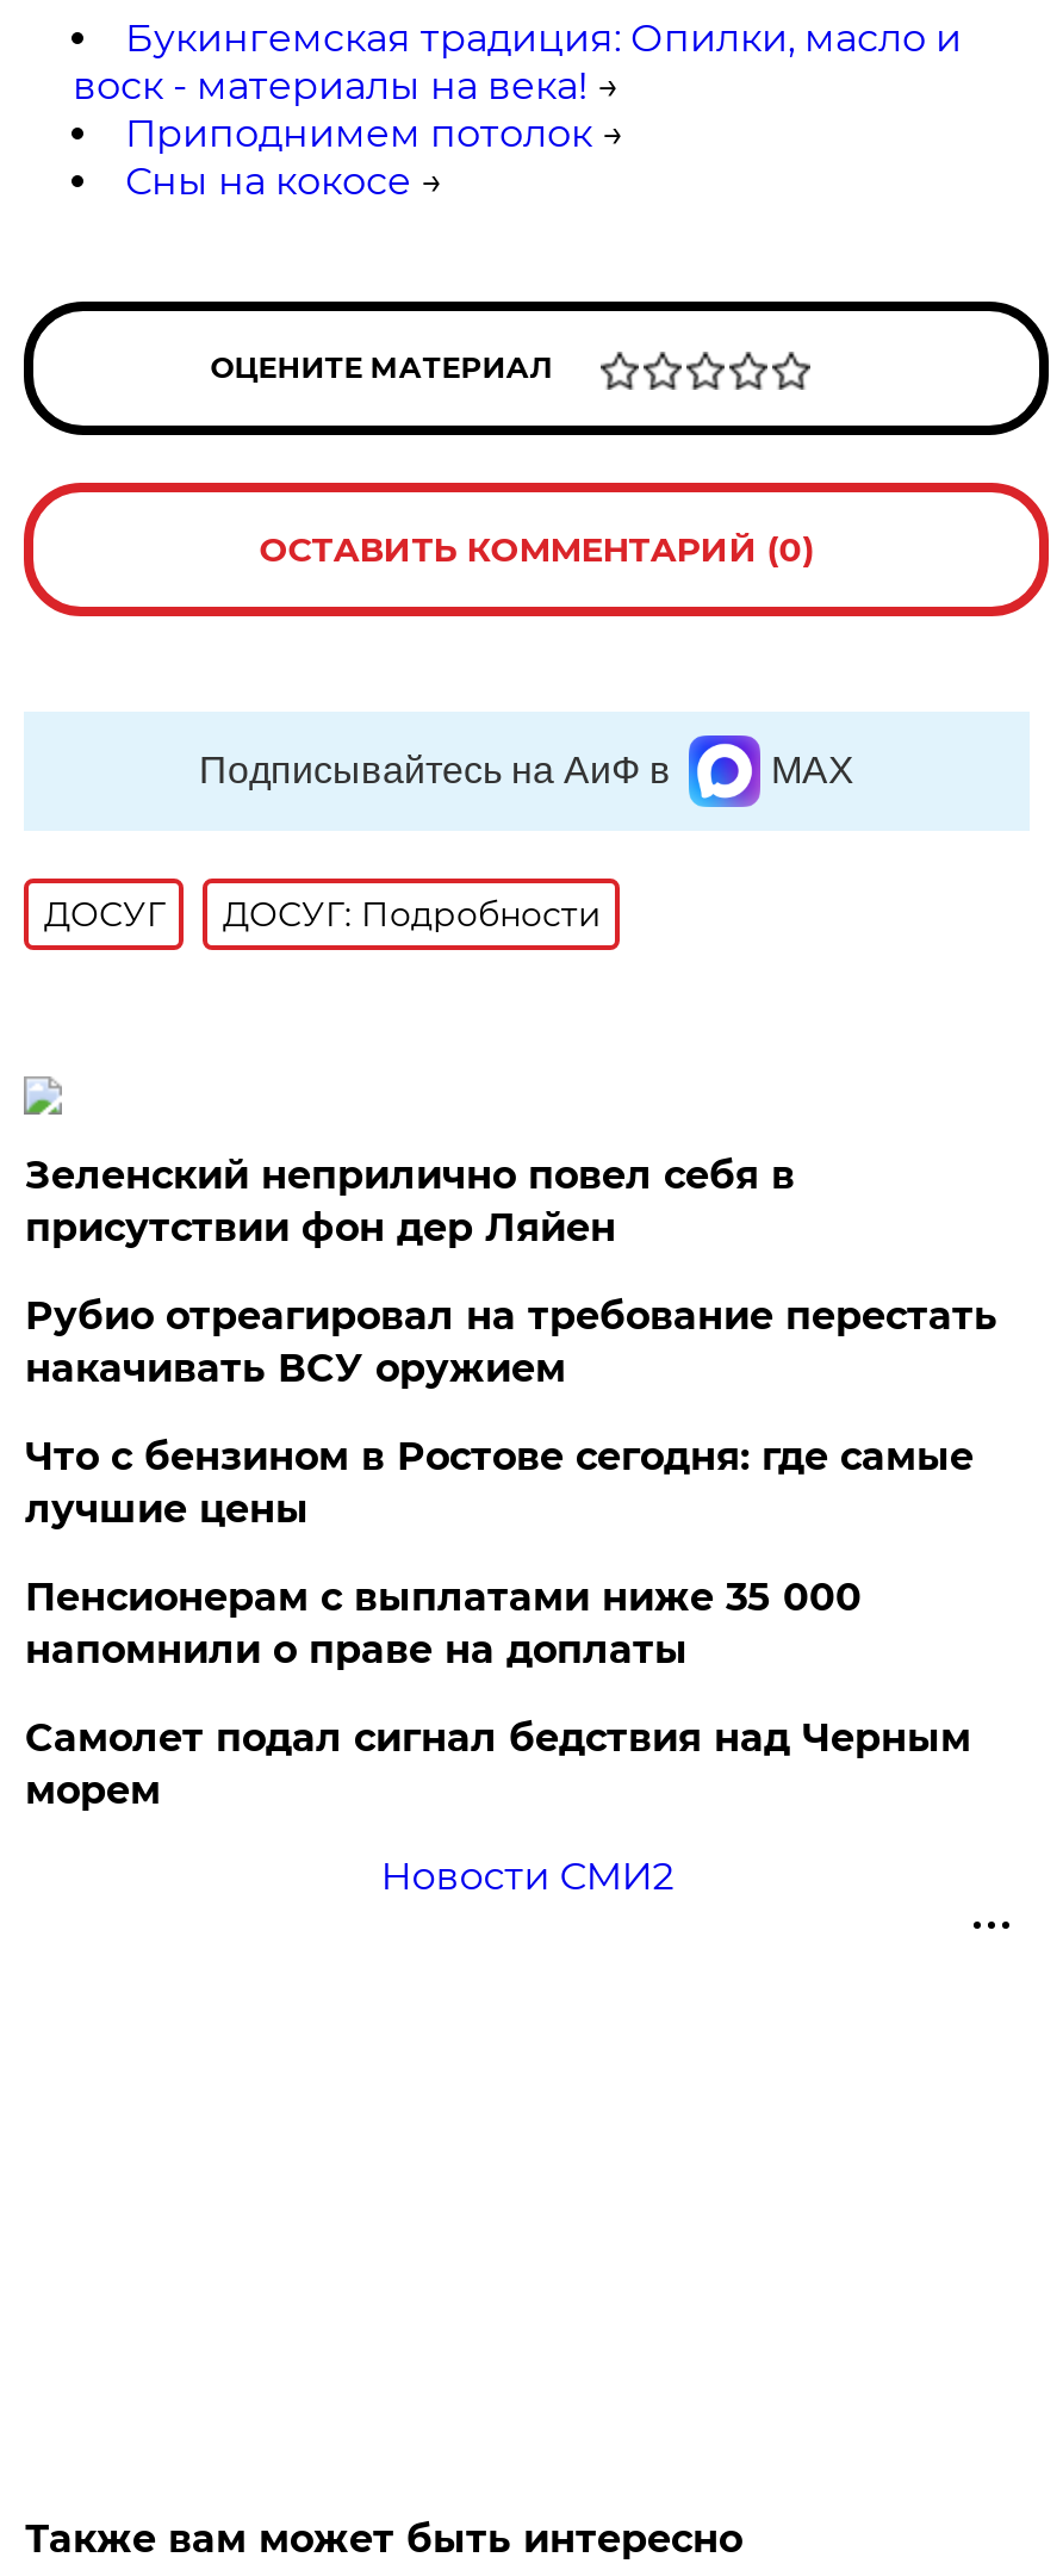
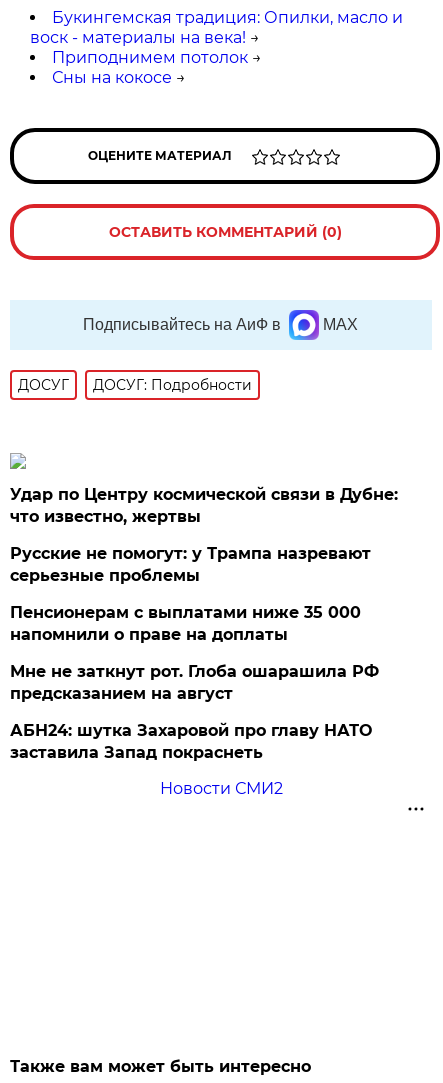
[25,1153,997,1532] Зеленский неприлично повел cебя в | присутствии фон дер Ляйен | Рубио отреагировал на требование перестать | накачивать ВСУ оружием | Что с бензином в Ростове сегодня: где самые | лучшие цены -> [10,485,398,585] Удар по Центру космической связи в Дубне: | что известно, жертвы | Русские не помогут: у Трампа назревают | серьезные проблемы
moved [25,1575,861,1672] -> [10,603,361,644]: Пенсионерам с выплатами ниже 35 000 | напомнили о праве на доплаты
[25,1715,971,1813] Самолет подал сигнал бедствия над Черным | морем -> [10,662,379,762] Мне не заткнут рот. Глоба ошарашила РФ | предсказанием на август | АБН24: шутка Захаровой про главу НАТО | заставила Запад покраснеть

